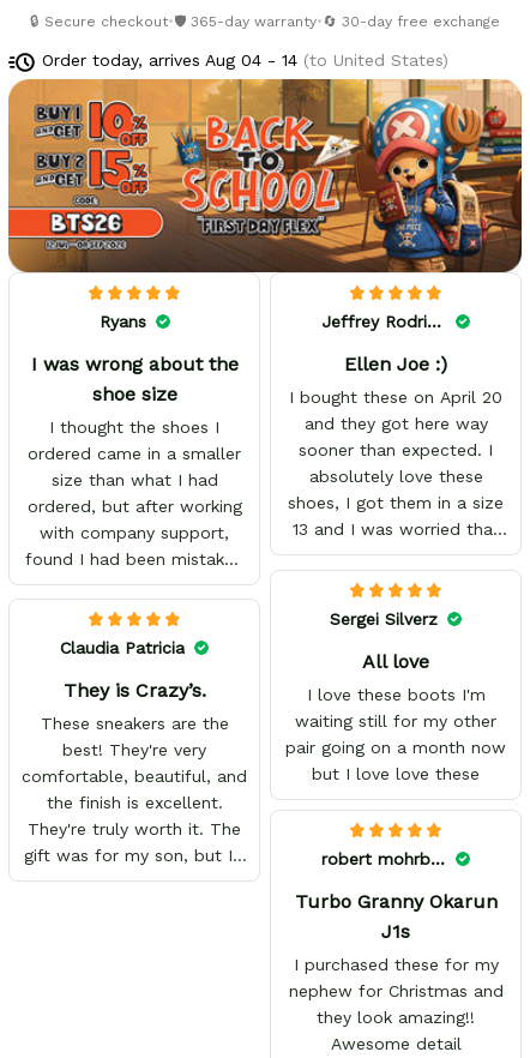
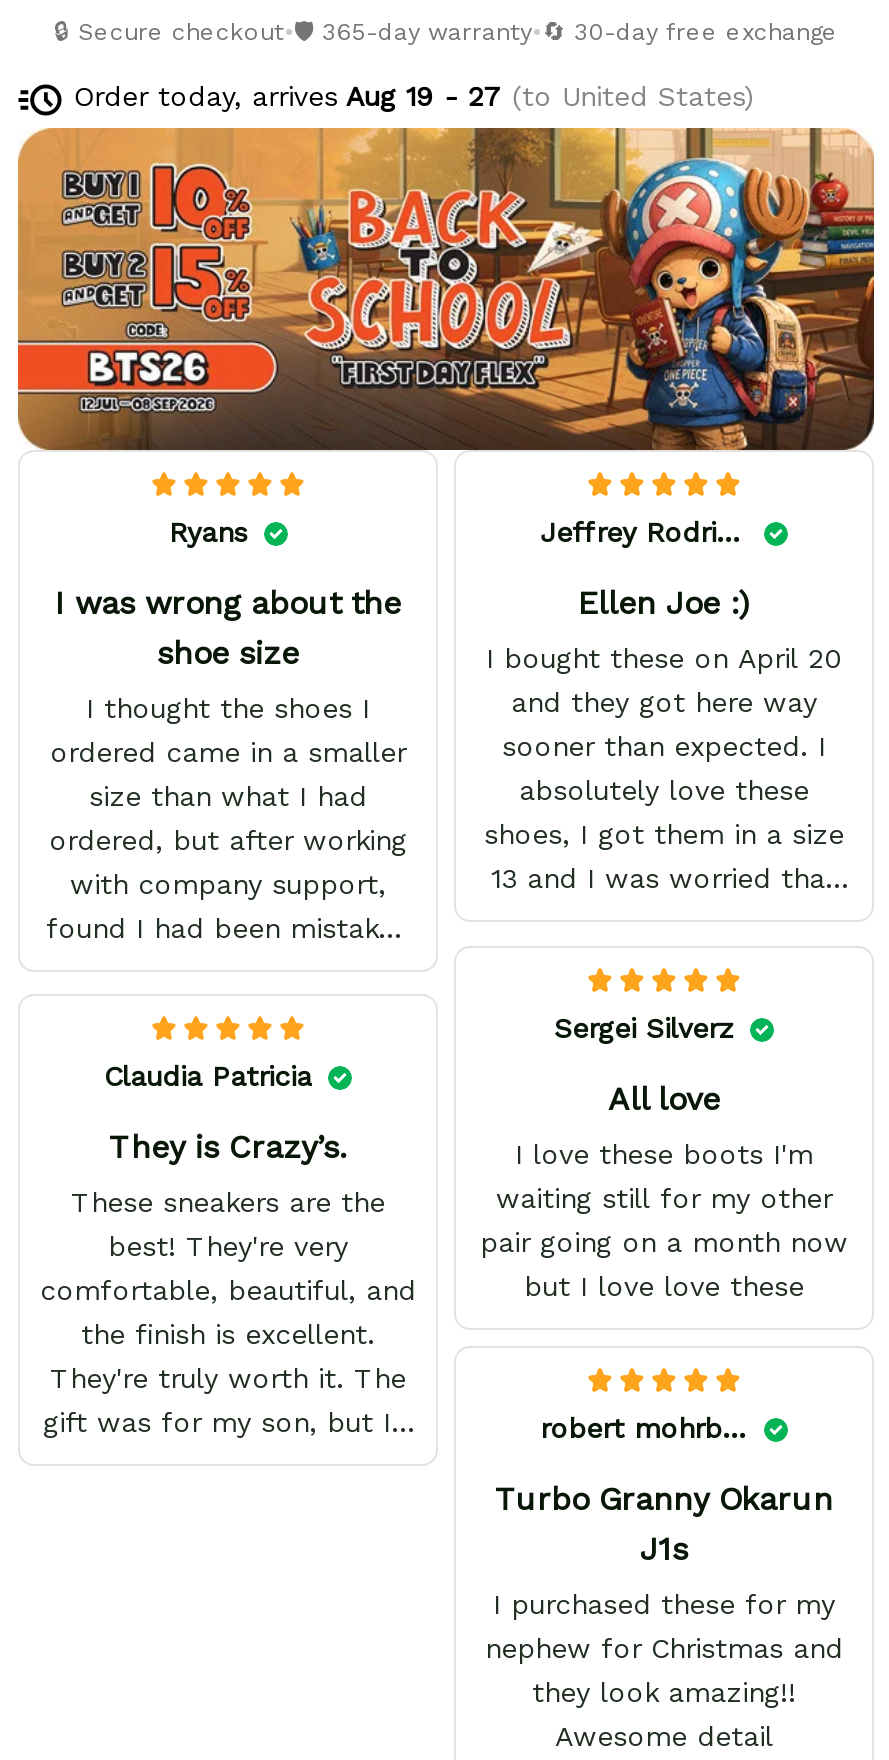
[42,51,448,70] Order today, arrives Aug 04 - 14 (to United States) -> [74,80,754,112] Order today, arrives Aug 19 - 27 (to United States)

